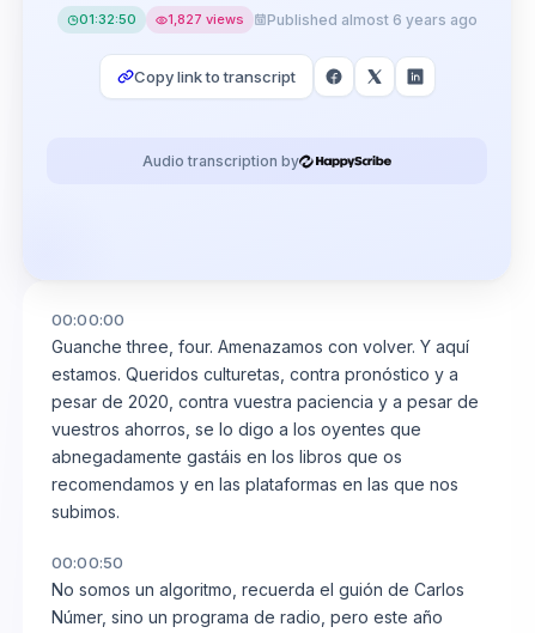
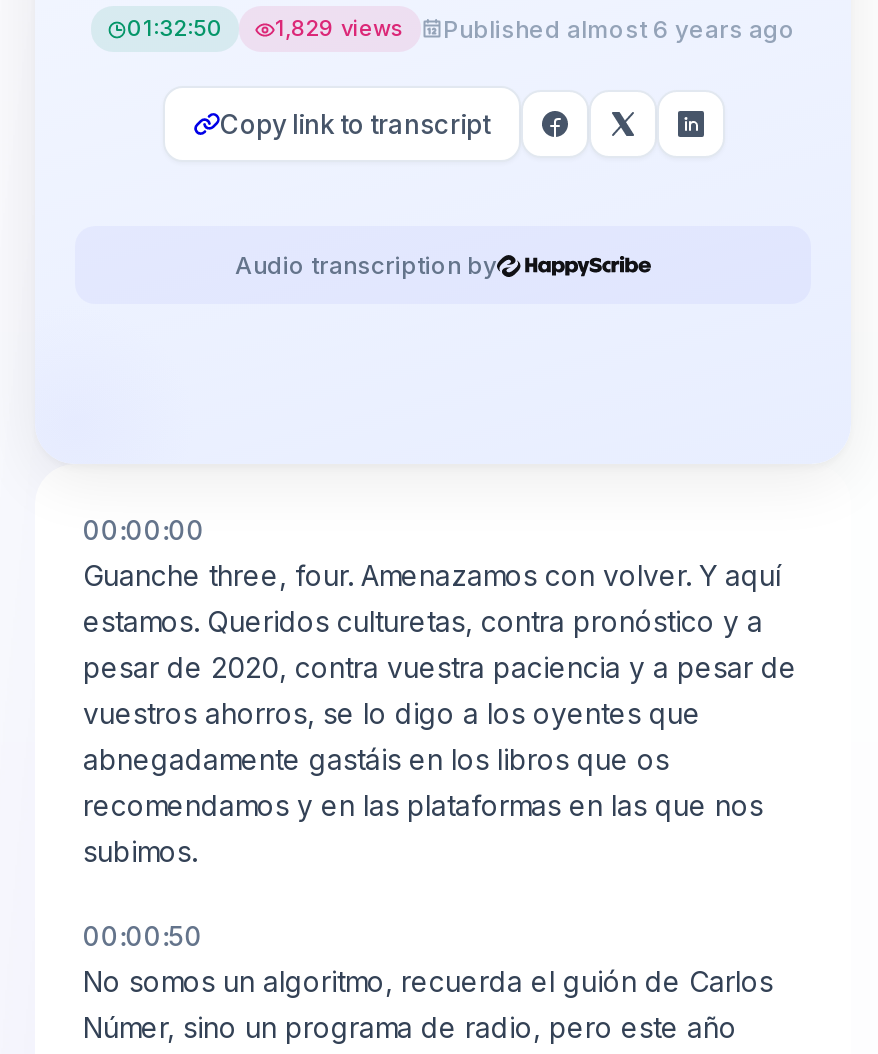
[78,11,477,29] 01:32:50 1,827 views Published almost 6 years ago -> [127,14,795,44] 01:32:50 1,829 views Published almost 6 years ago

